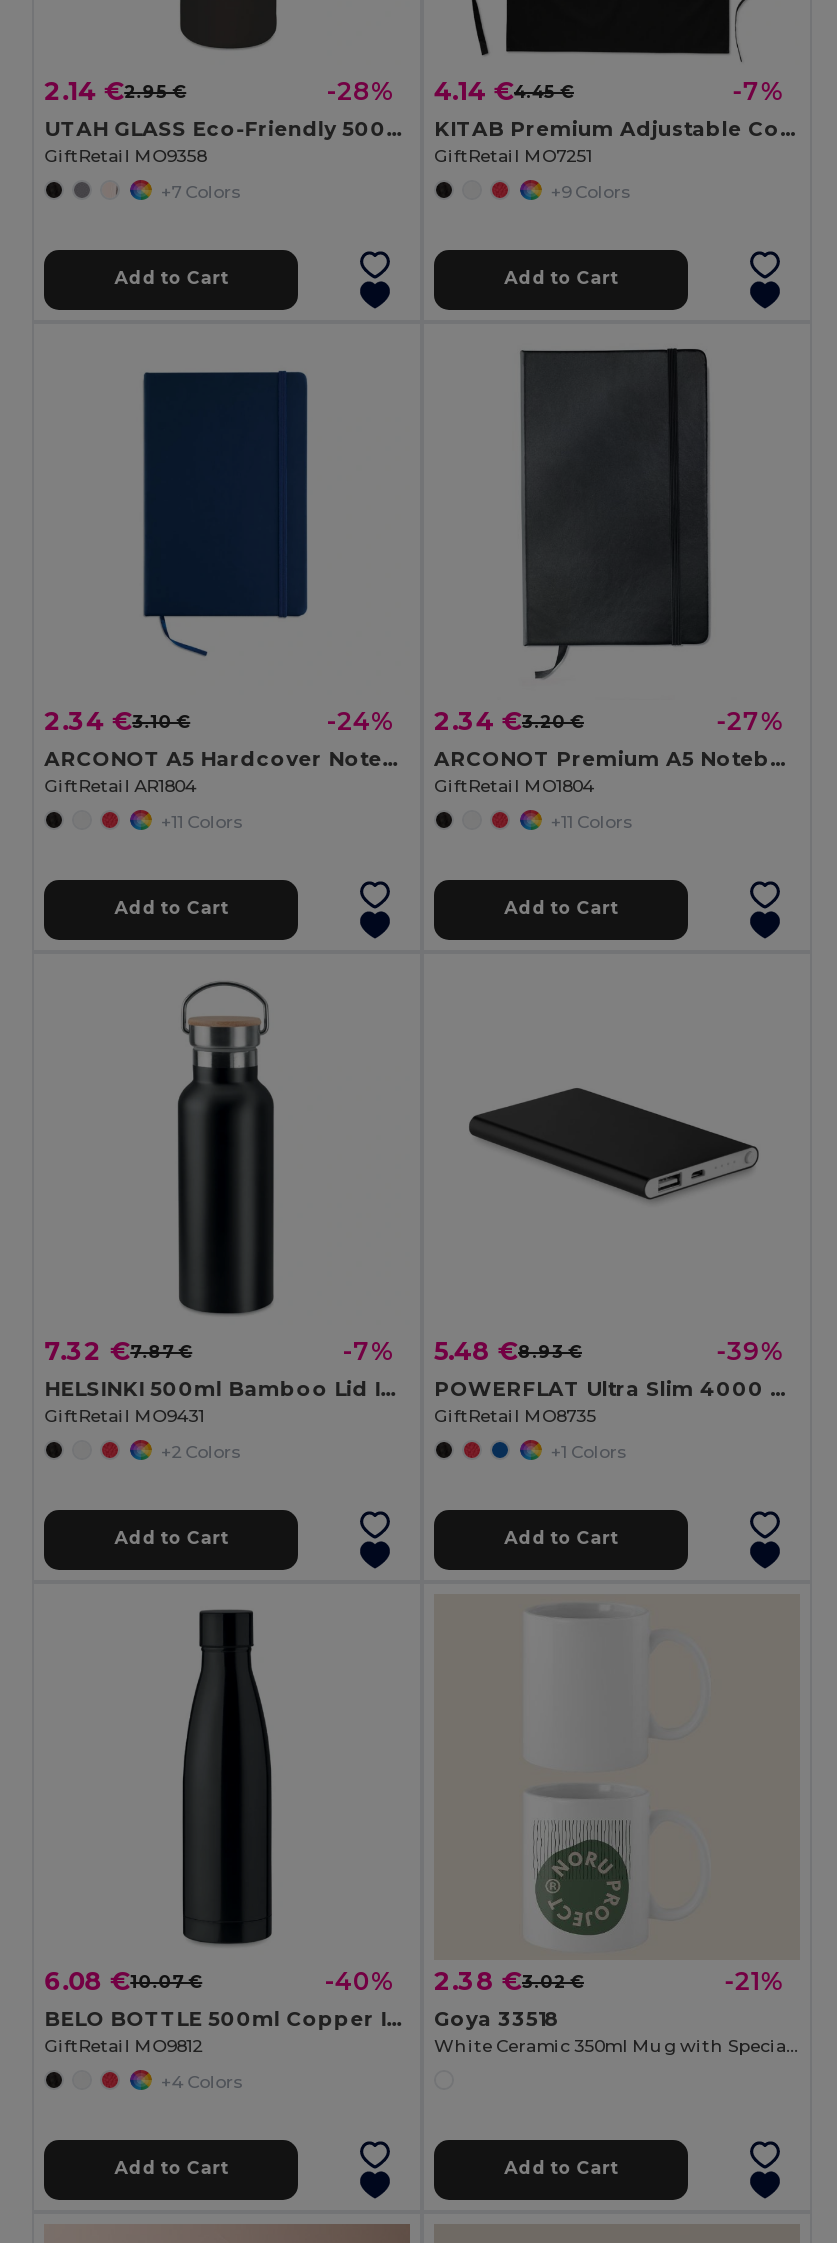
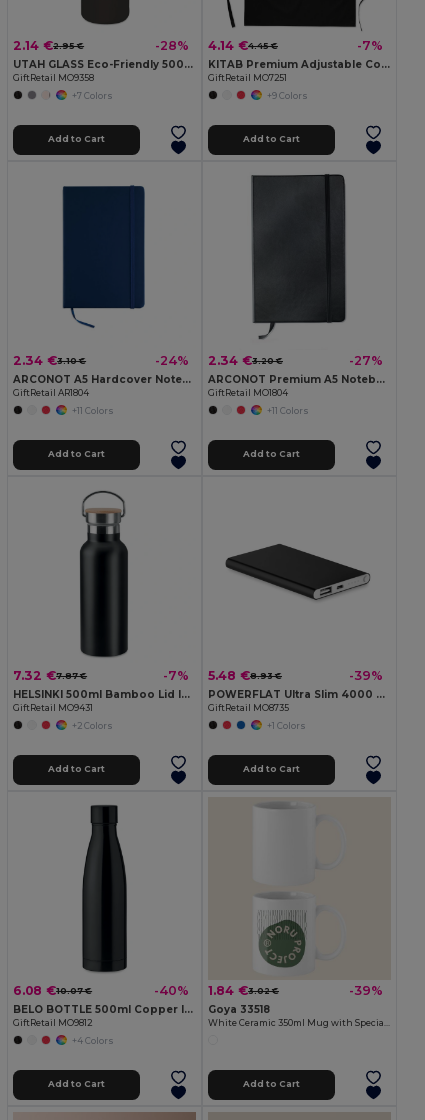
[325,1965,584,1996] -40% 2.38 €3.02 € -> [153,982,279,998] -40% 1.84 €3.02 €
[725,1966,785,1996] -21% -> [349,983,383,998] -39%

